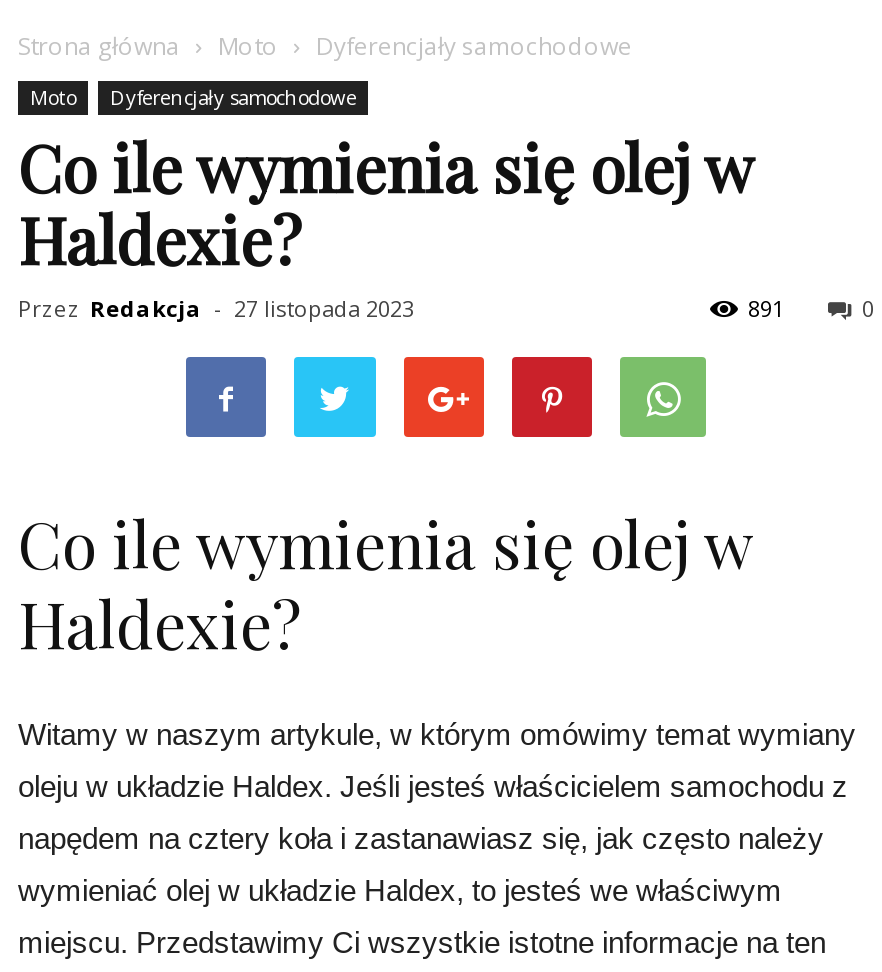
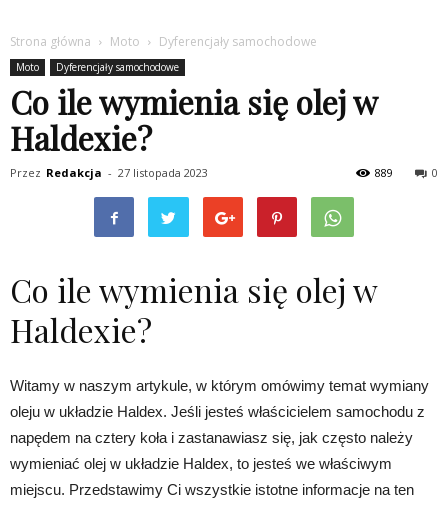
[748,293,784,323] 891 -> [375,165,393,180] 889

